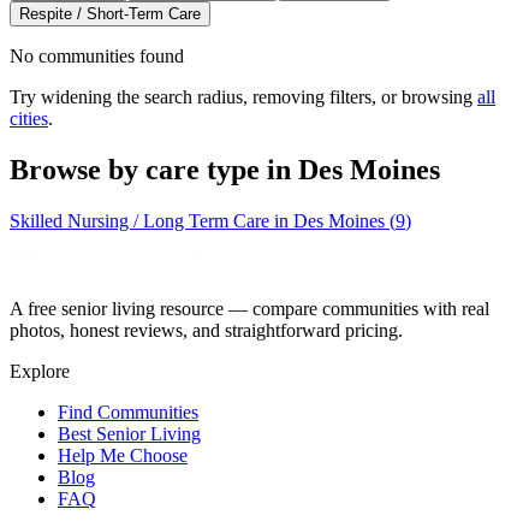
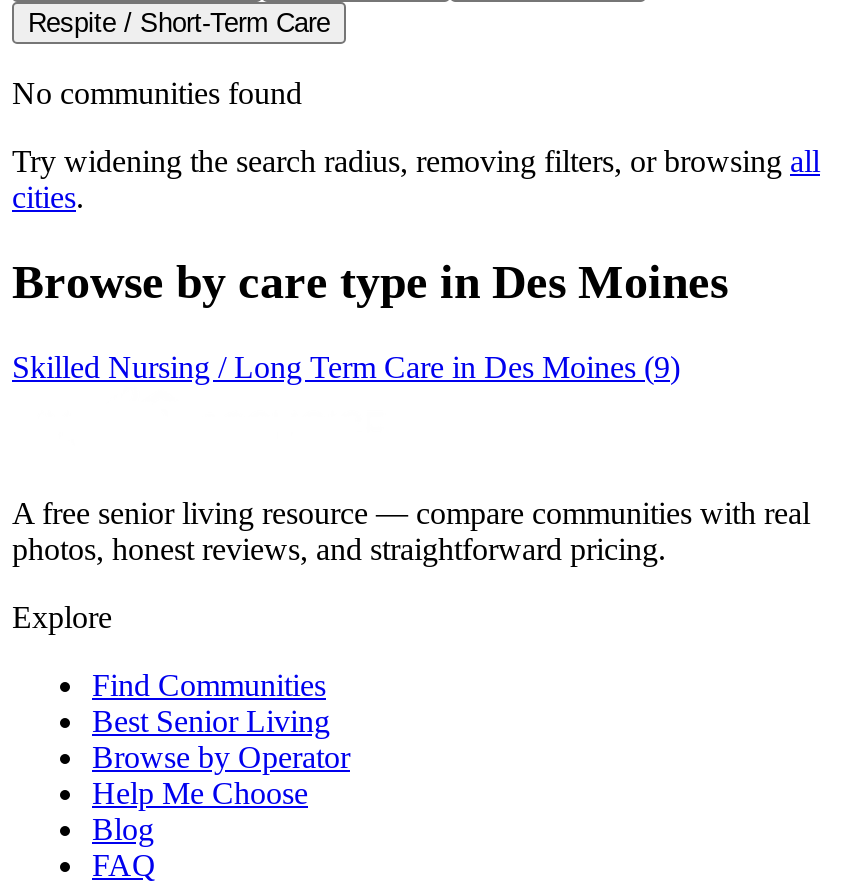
none -> [92,739,350,773] Browse by Operator

